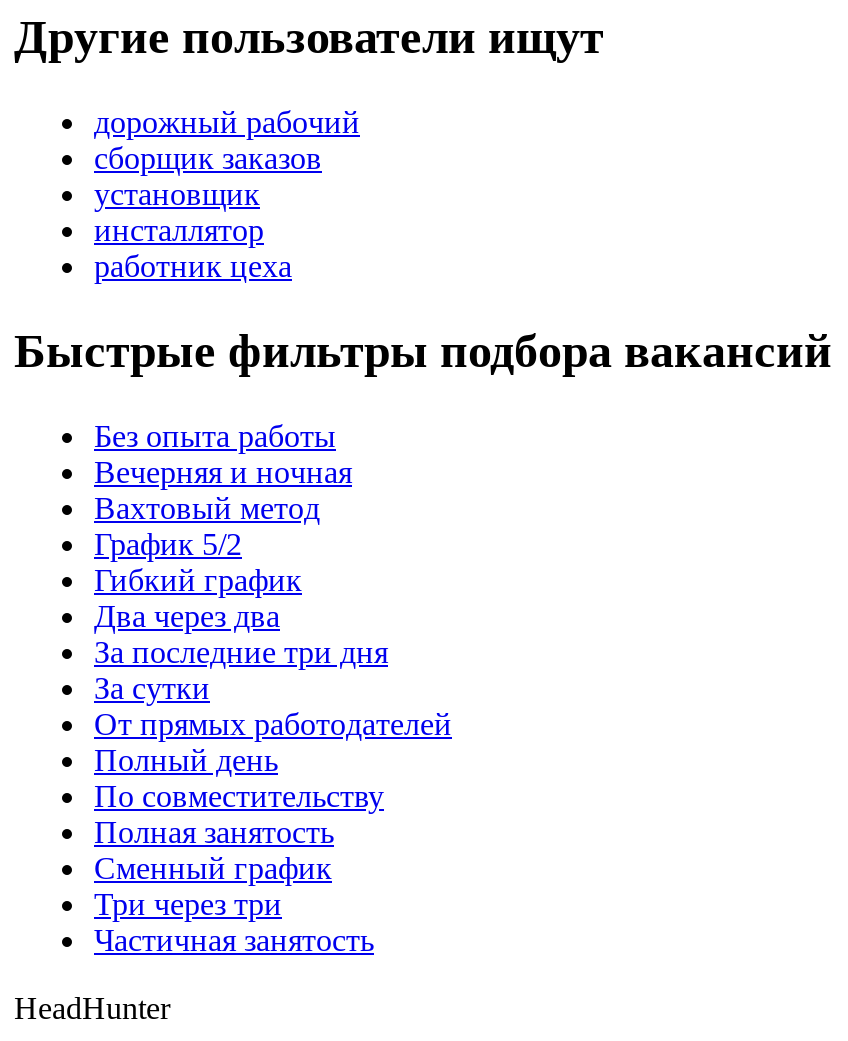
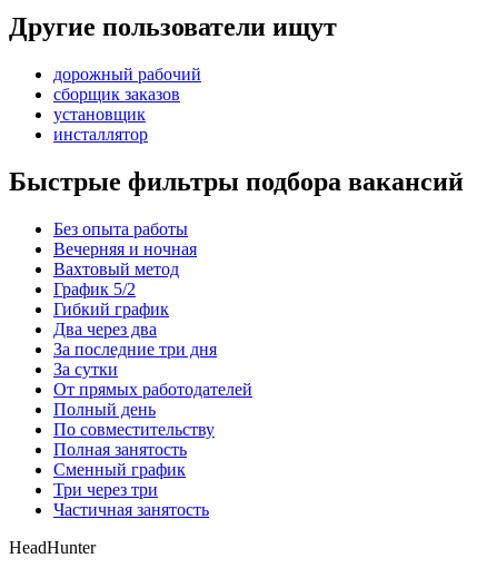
[94,249,292,283] работник цеха -> none

